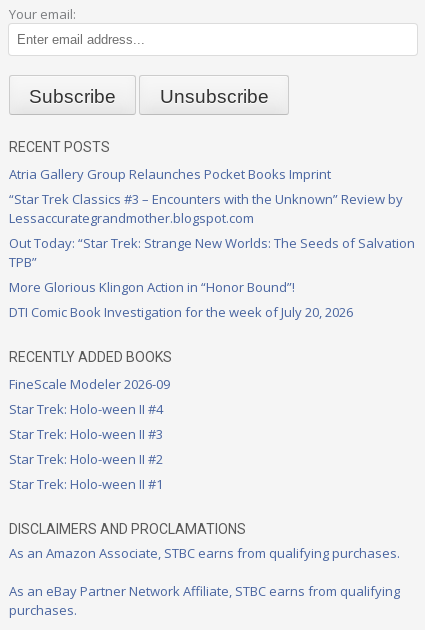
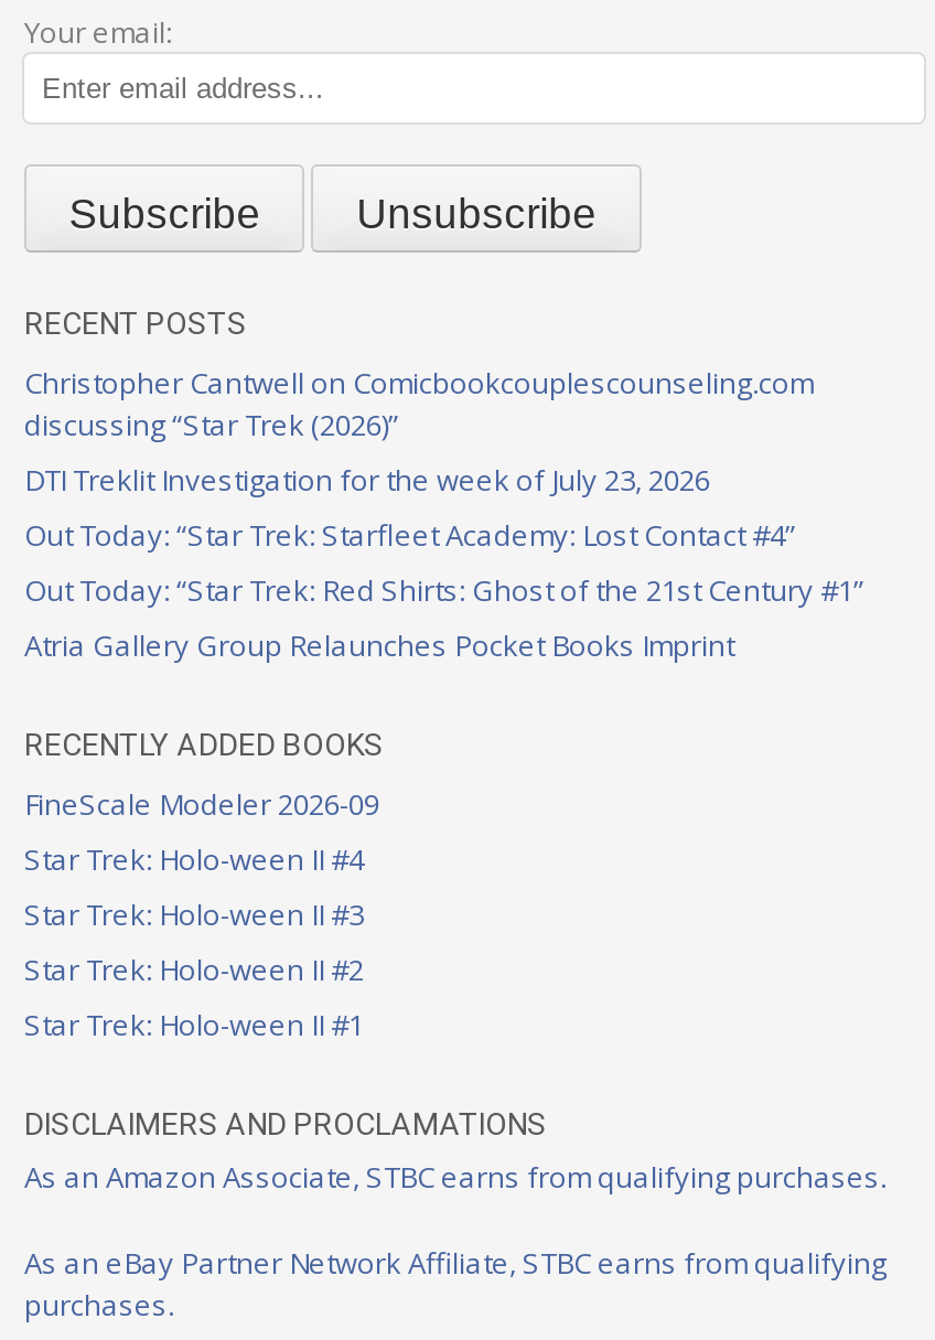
none -> [24,364,864,611] Christopher Cantwell on Comicbookcouplescounseling.com | discussing “Star Trek (2026)” | DTI Treklit Investigation for the week of July 23, 2026 | Out Today: “Star Trek: Starfleet Academy: Lost Contact #4” | Out Today: “Star Trek: Red Shirts: Ghost of the 21st Century #1”
moved [9,165,331,183] -> [24,626,734,666]: Atria Gallery Group Relaunches Pocket Books Imprint
[9,190,415,321] “Star Trek Classics #3 – Encounters with the Unknown” Review by | Lessaccurategrandmother.blogspot.com | Out Today: “Star Trek: Strange New Worlds: The Seeds of Salvation | TPB” | More Glorious Klingon Action in “Honor Bound”! | DTI Comic Book Investigation for the week of July 20, 2026 -> none

